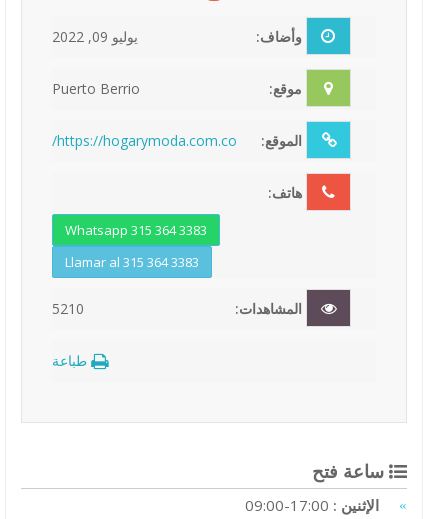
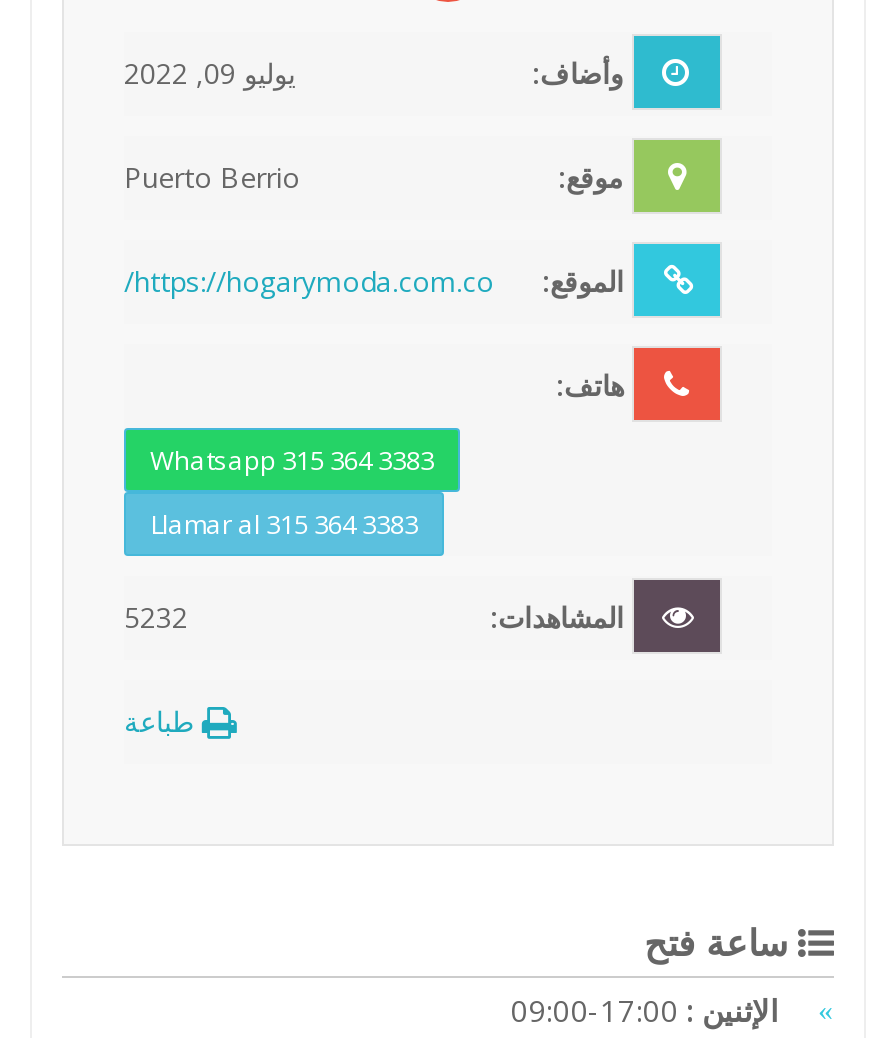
[52,298,84,317] 5210 -> [124,597,188,635] 5232

